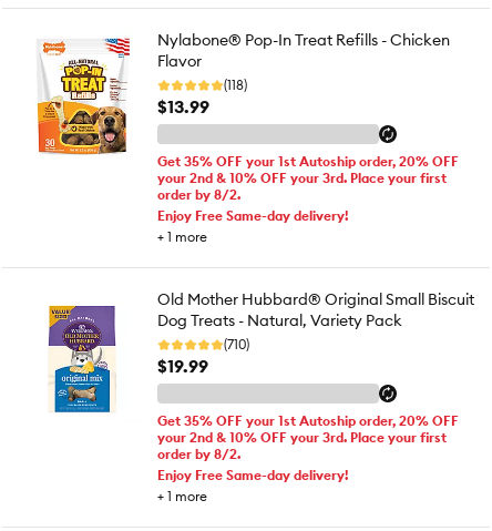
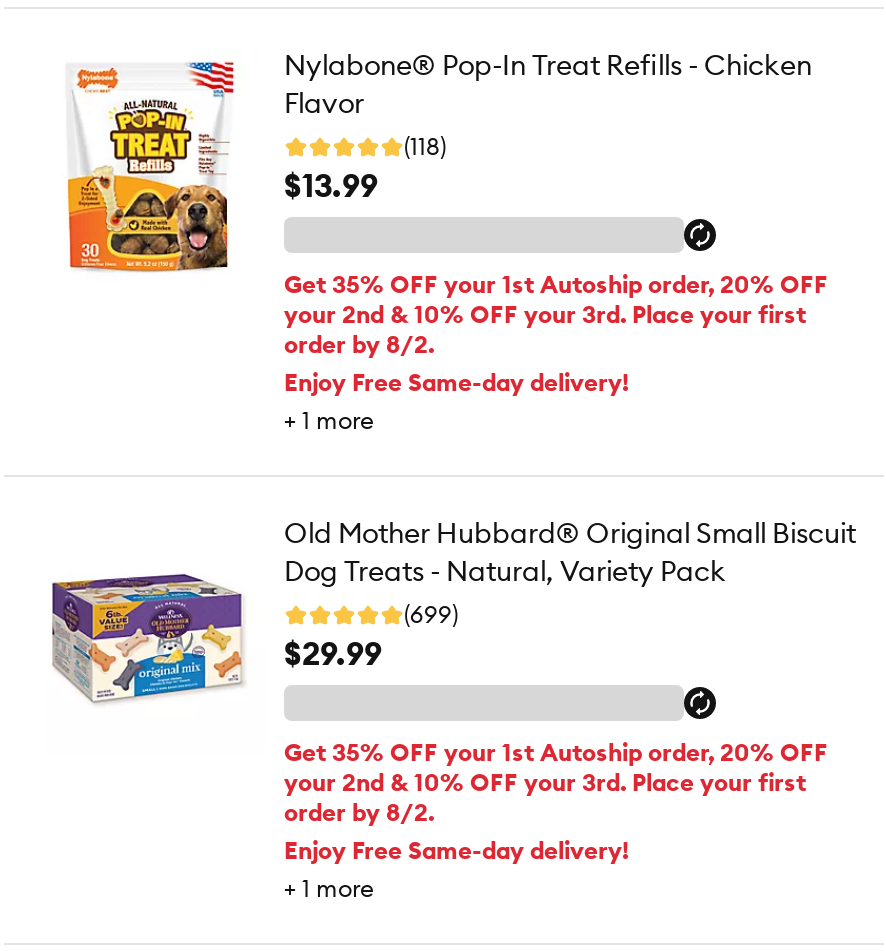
[29,305,208,413] [image] | $19.99 -> [50,545,382,737] [image] | $29.99
[224,336,249,353] (710) -> [404,599,458,629] (699)

